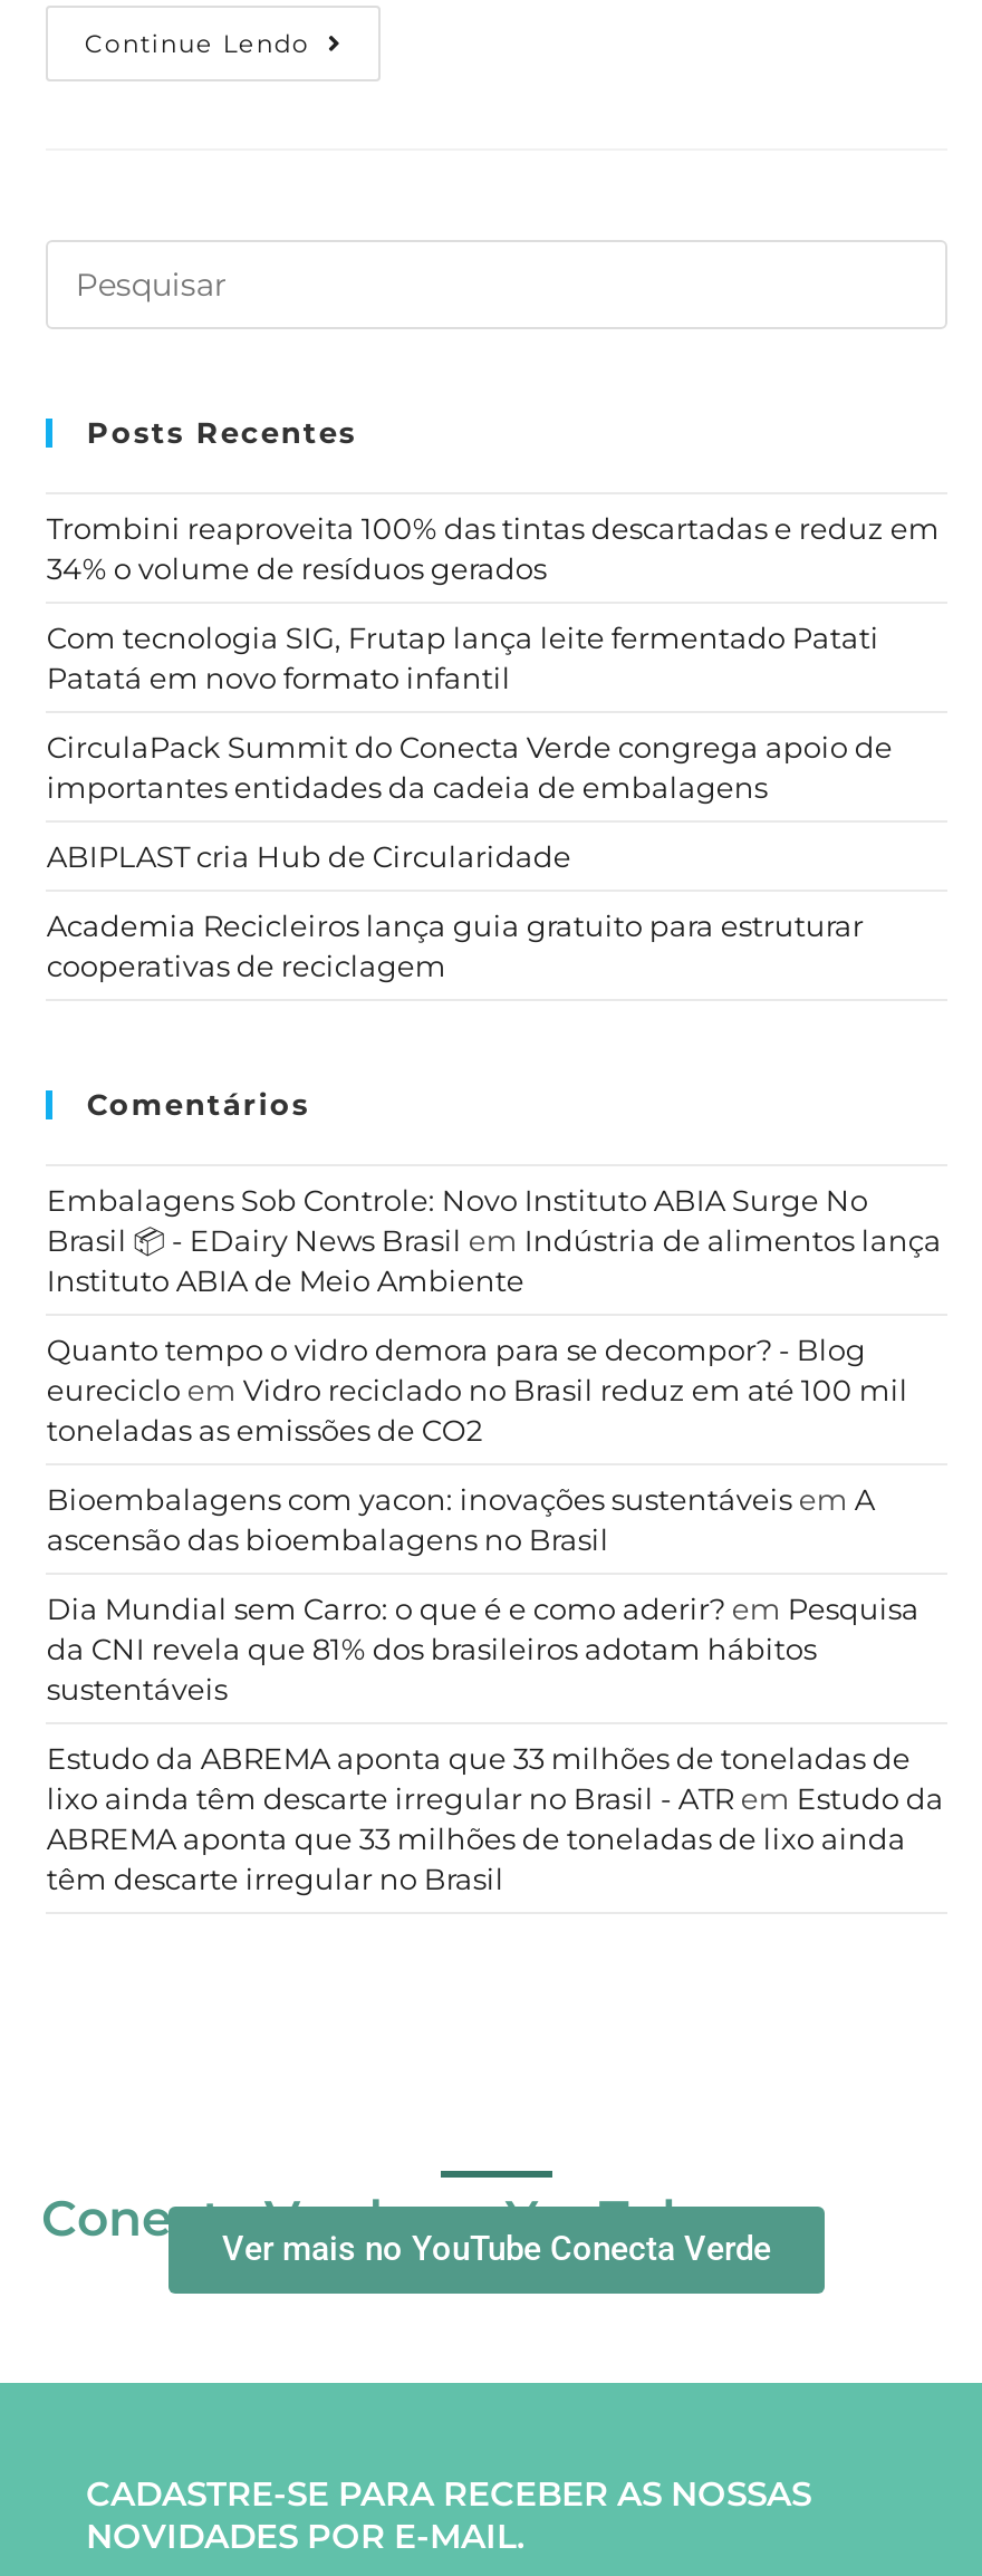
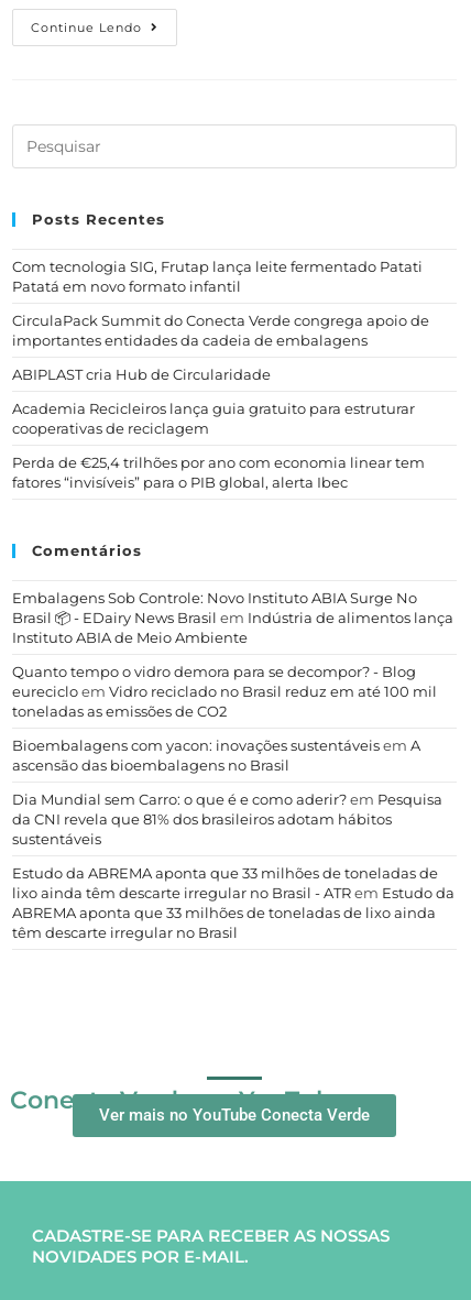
[47,511,939,587] Trombini reaproveita 100% das tintas descartadas e reduz em | 34% o volume de resíduos gerados -> none
moved [47,621,893,984] -> [13,258,430,438]: Com tecnologia SIG, Frutap lança leite fermentado Patati | Patatá em novo formato infantil | CirculaPack Summit do Conecta Verde congrega apoio de | importantes entidades da cadeia de embalagens | ABIPLAST cria Hub de Circularidade | Academia Recicleiros lança guia gratuito para estruturar | cooperativas de reciclagem
none -> [13,454,425,491] Perda de €25,4 trilhões por ano com economia linear tem | fatores “invisíveis” para o PIB global, alerta Ibec

